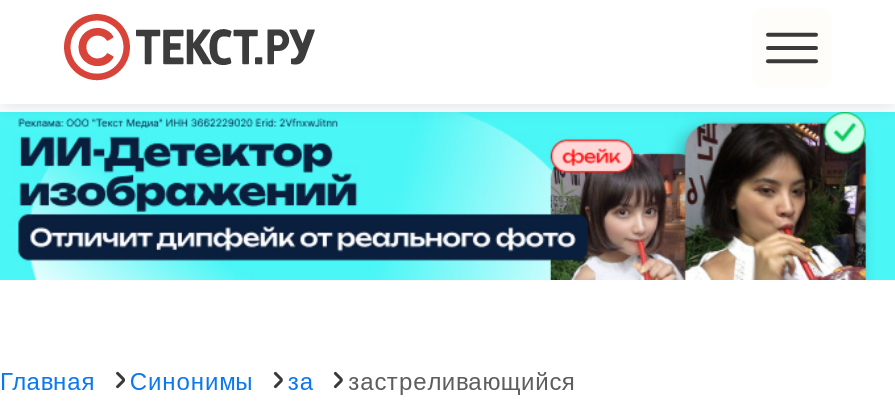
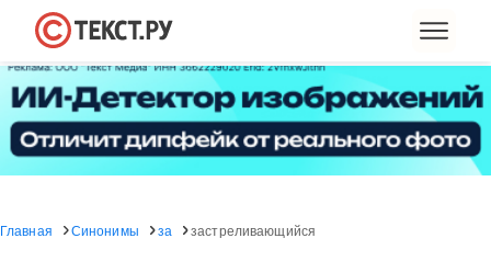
[6,112,878,282] [image] -> [3,65,484,177] [image]

